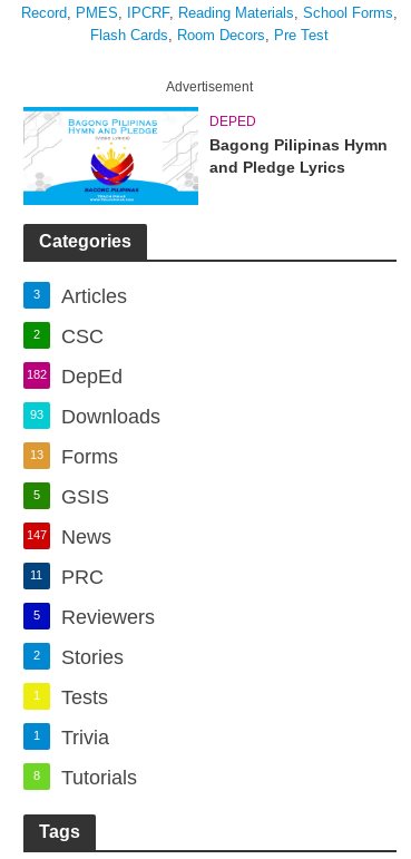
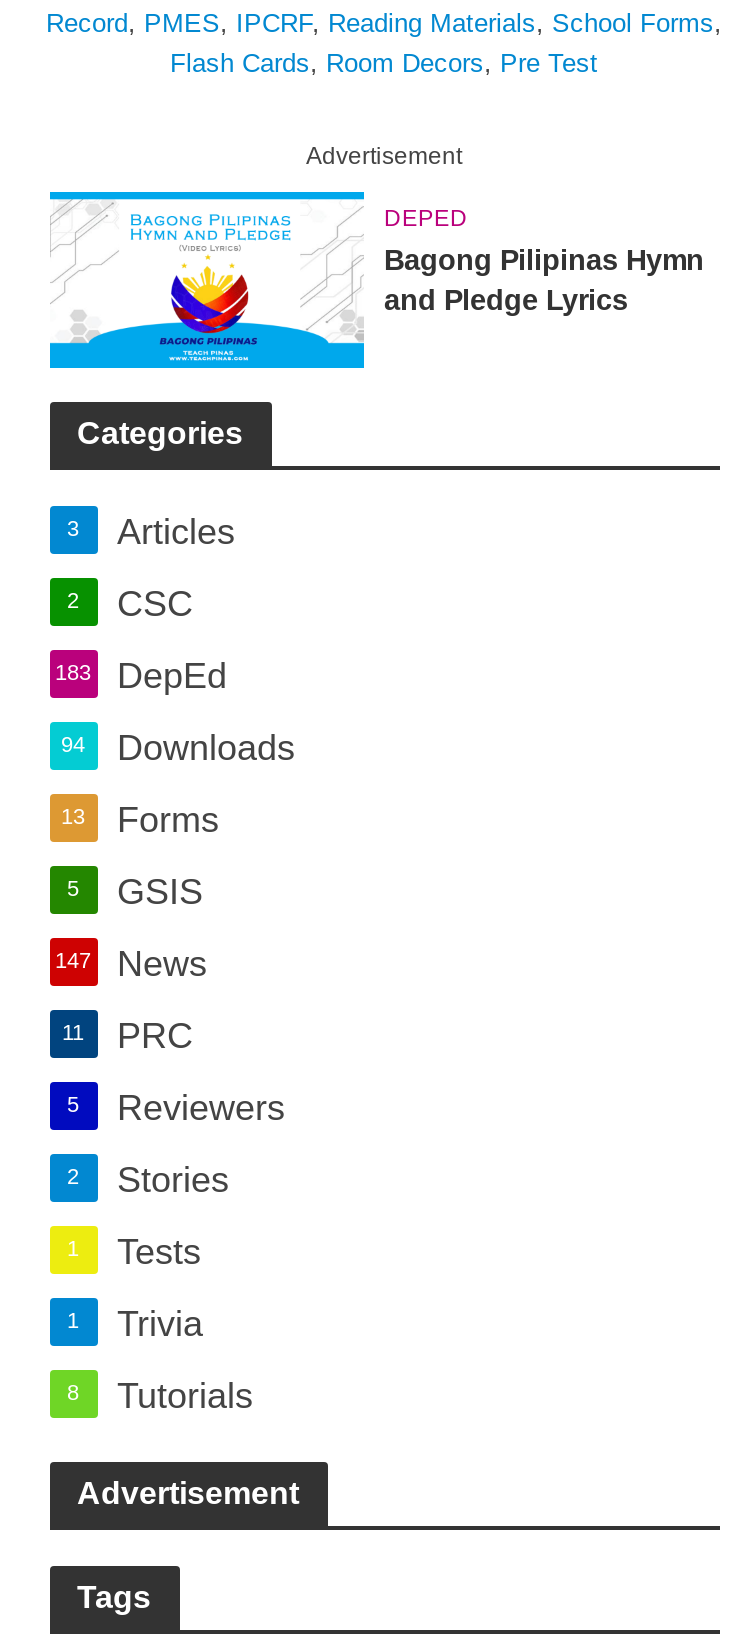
[26,365,122,388] 182 DepEd -> [55,657,227,697] 183 DepEd
[30,405,160,428] 93 Downloads -> [61,729,295,769] 94 Downloads
none -> [77,1475,299,1511] Advertisement

